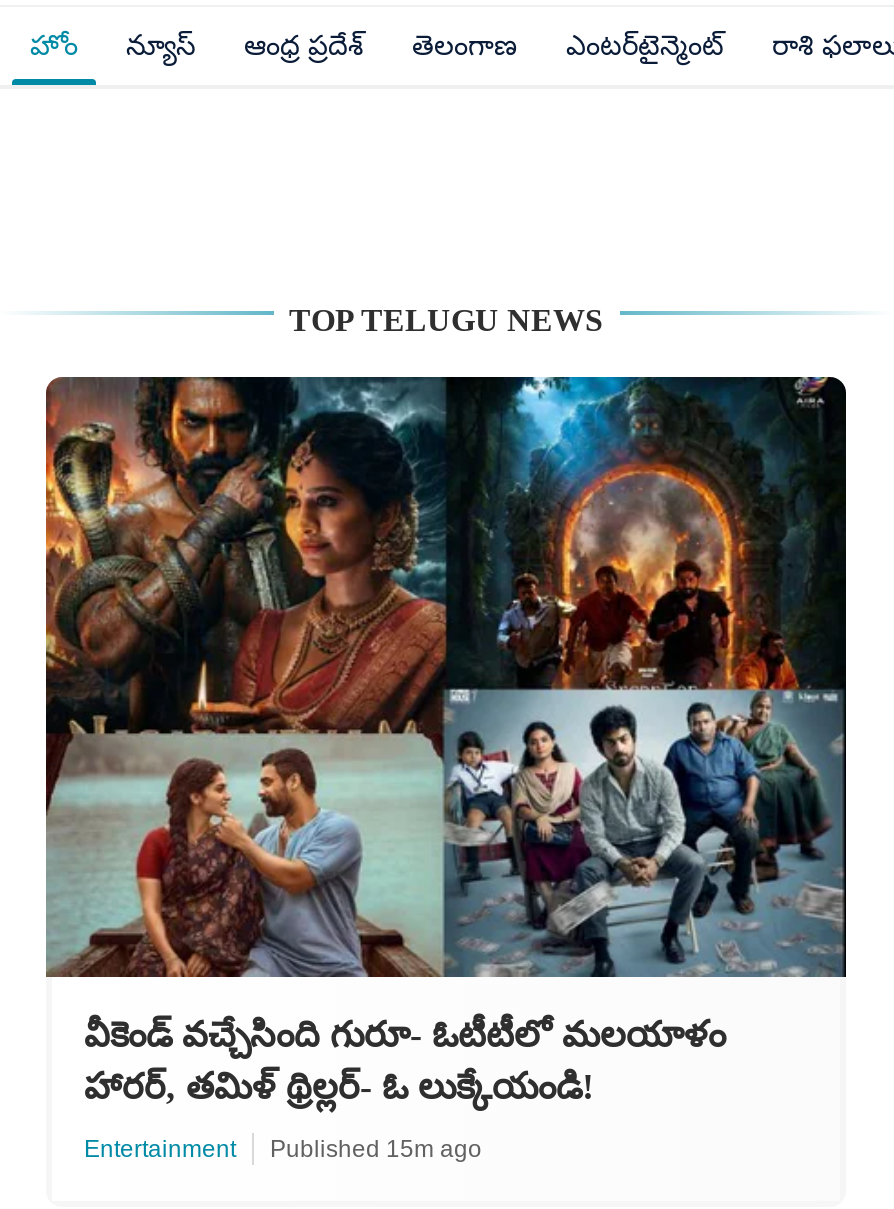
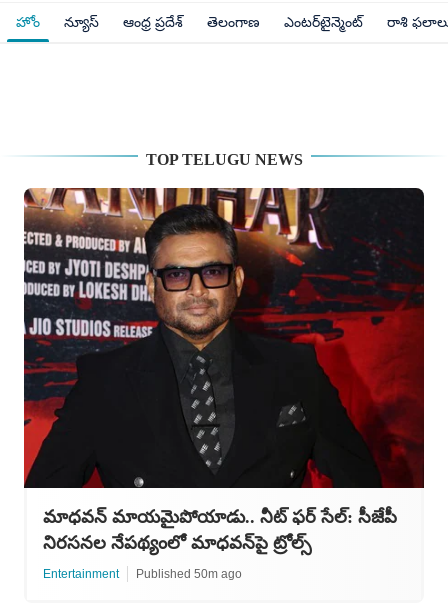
[44,375,846,1107] [image] | వీకెండ్ వచ్చేసింది గురూ- ఓటీటీలో మలయాళం | హారర్, తమిళ్ థ్రిల్లర్- ఓ లుక్కేయండి! -> [23,187,424,553] [image] | మాధవన్ మాయమైపోయాడు.. నీట్ ఫర్ సేల్: సీజేపీ | నిరసనల నేపథ్యంలో మాధవన్‌పై ట్రోల్స్
[270,1135,482,1163] Published 15m ago -> [136,567,242,581] Published 50m ago

